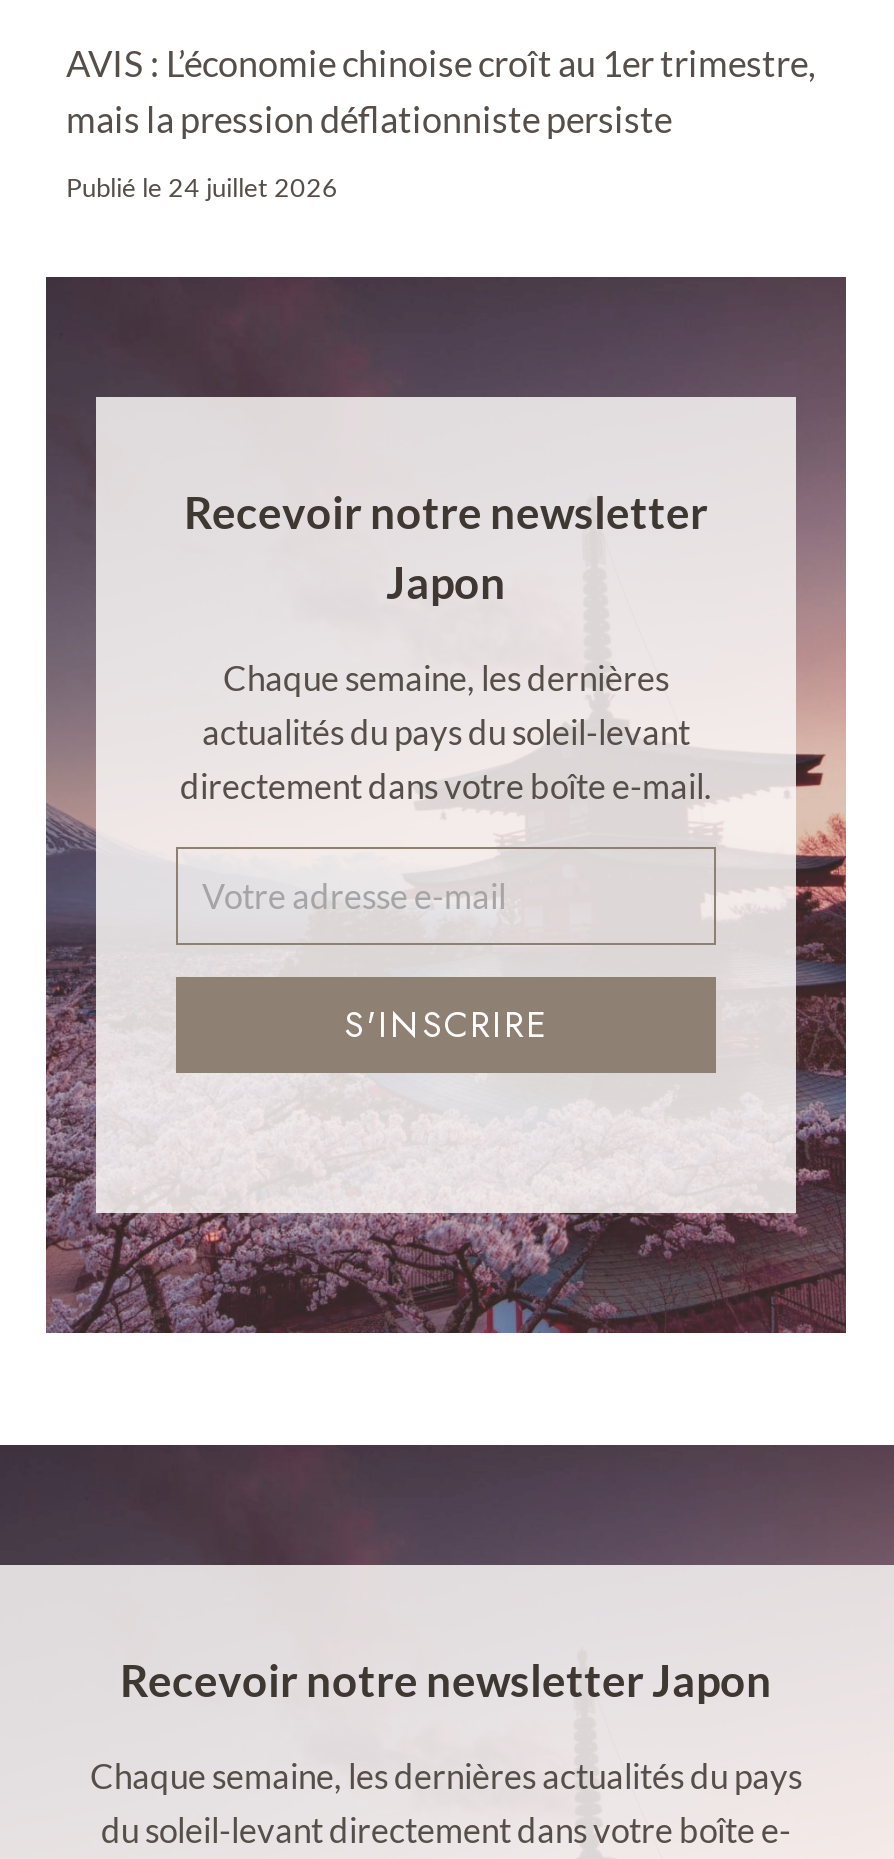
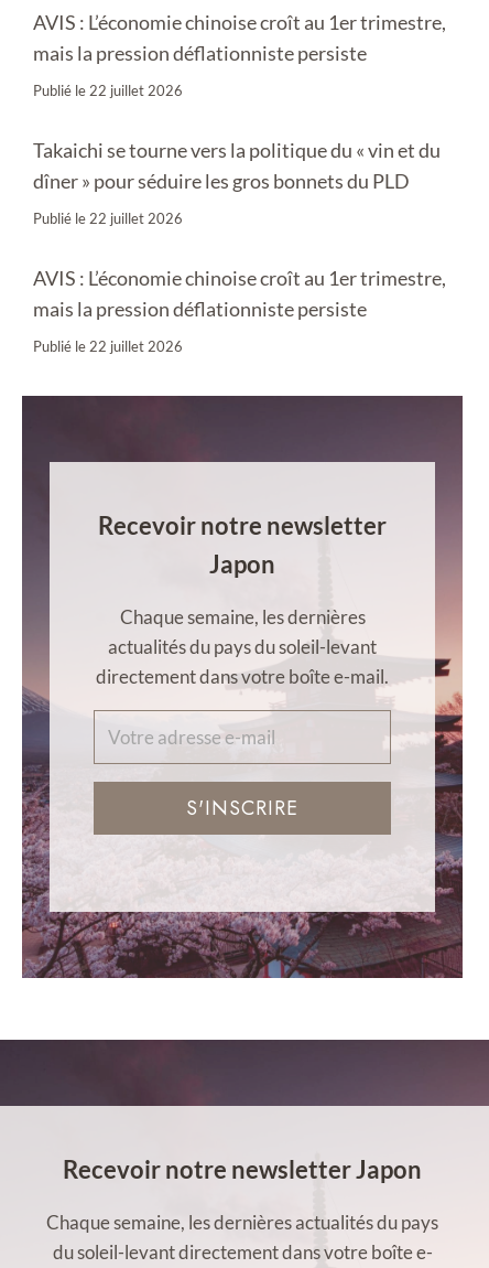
[66,170,338,202] Publié le 24 juillet 2026 -> [33,81,446,354] Publié le 22 juillet 2026 | Takaichi se tourne vers la politique du « vin et du | dîner » pour séduire les gros bonnets du PLD | Publié le 22 juillet 2026 | AVIS : L’économie chinoise croît au 1er trimestre, | mais la pression déflationniste persiste | Publié le 22 juillet 2026

